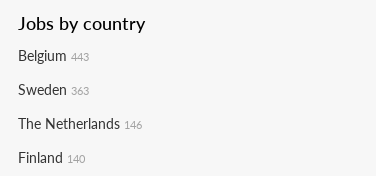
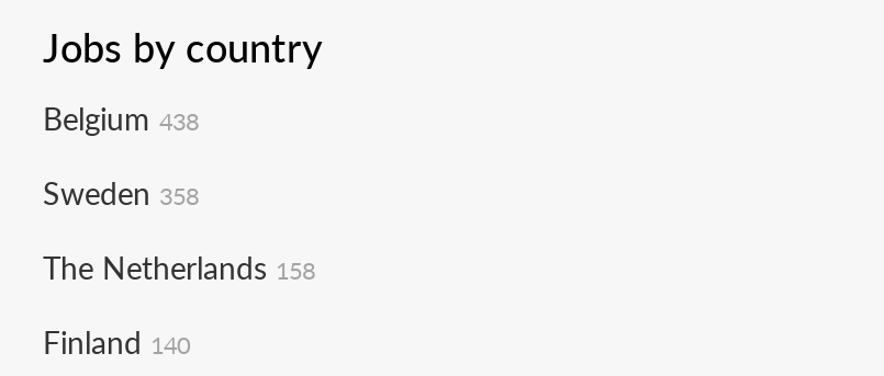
[18,45,89,65] Belgium 443 -> [43,95,199,139] Belgium 438
[18,79,89,99] Sweden 363 -> [43,170,199,214] Sweden 358
[18,113,142,133] The Netherlands 146 -> [43,244,315,288] The Netherlands 158

